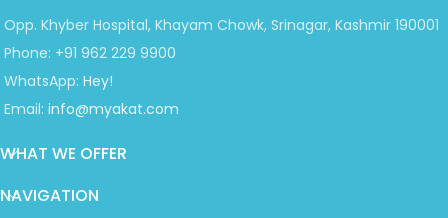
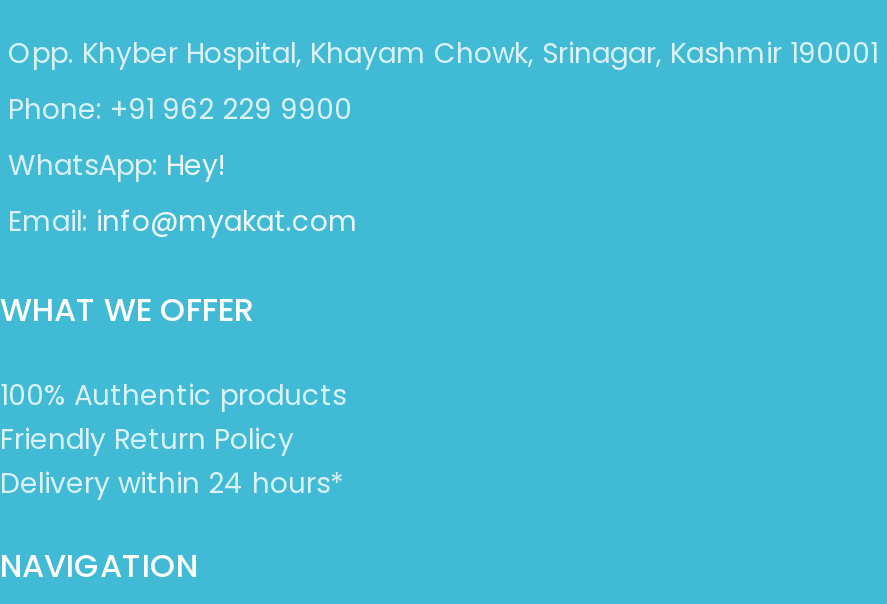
none -> [0,376,346,504] 100% Authentic products | Friendly Return Policy | Delivery within 24 hours*

